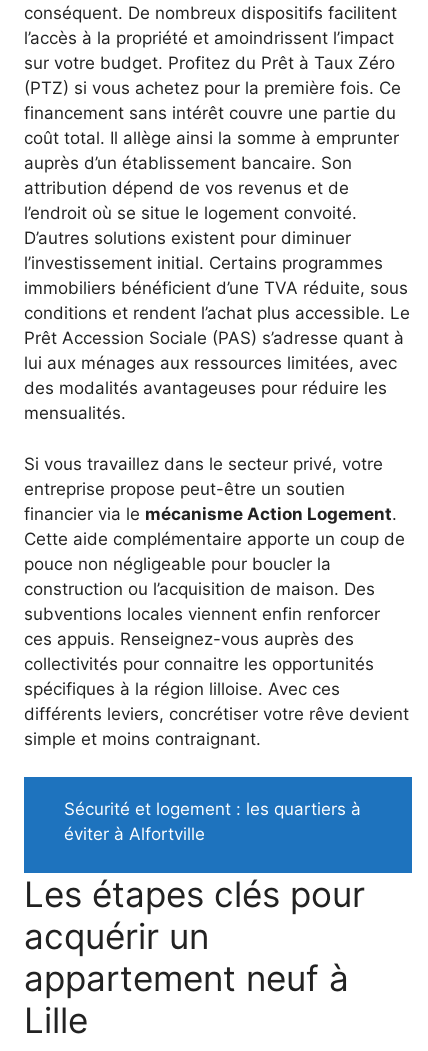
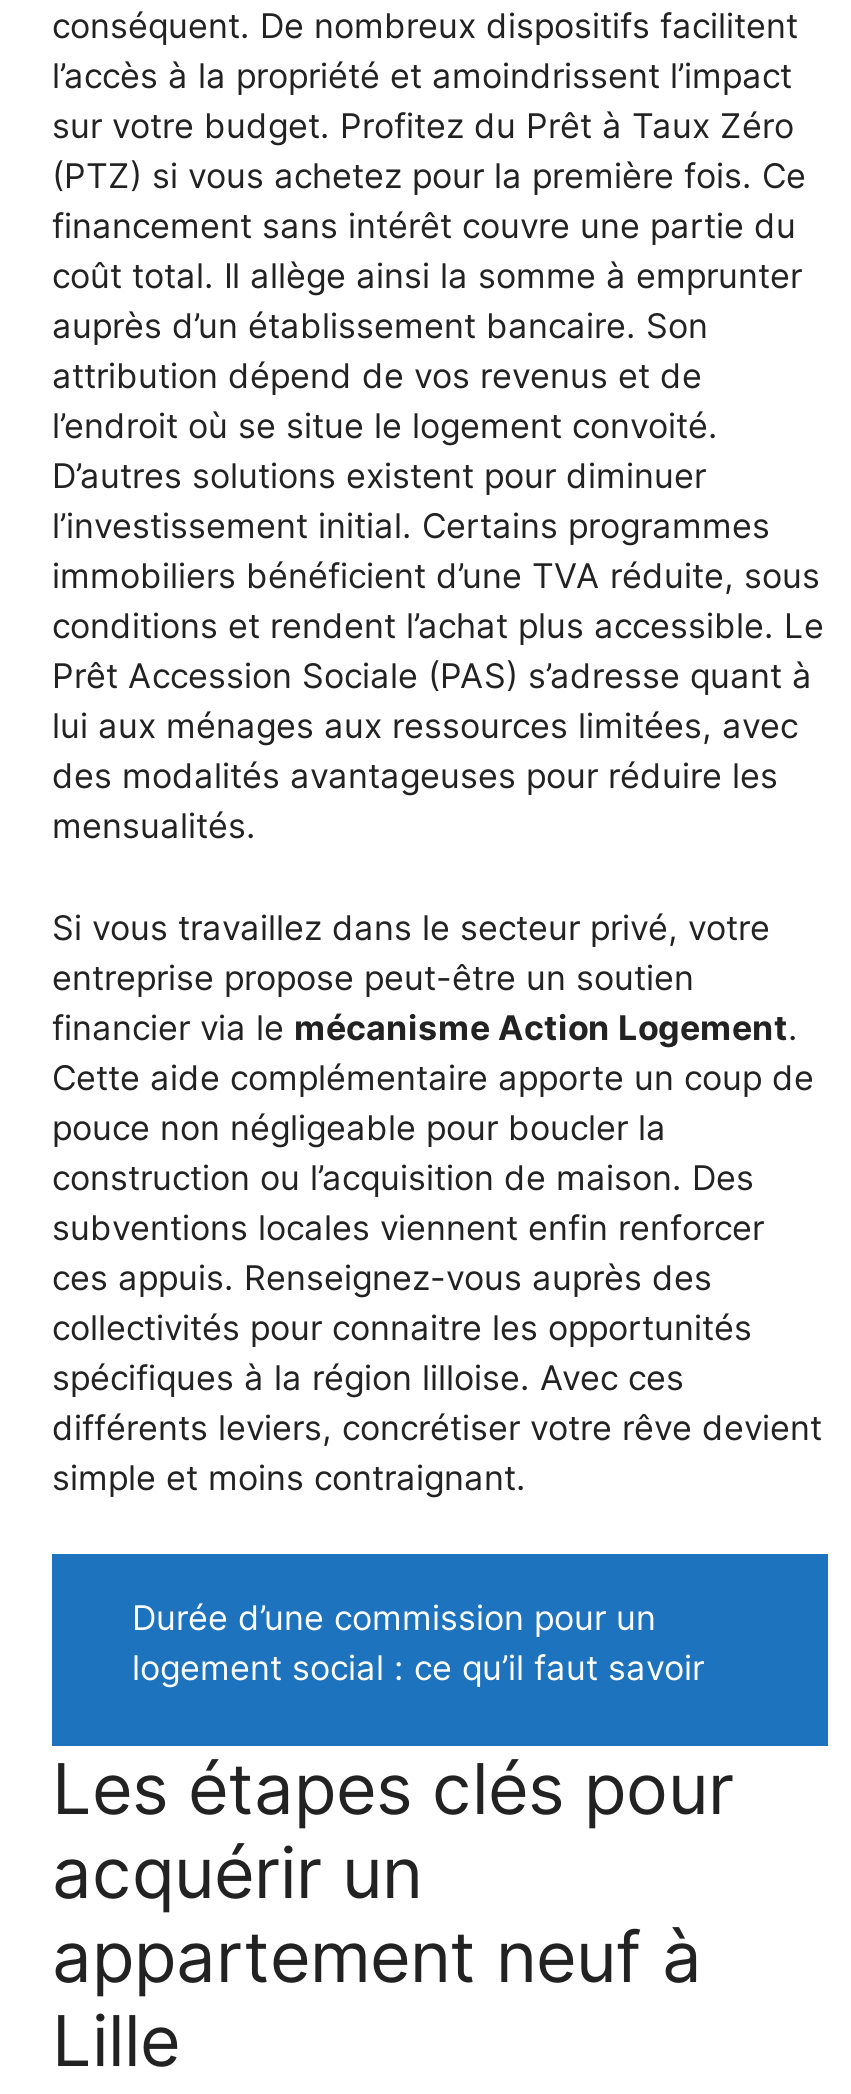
[64,799,361,844] Sécurité et logement : les quartiers à | éviter à Alfortville -> [132,1598,704,1688] Durée d’une commission pour un | logement social : ce qu’il faut savoir

